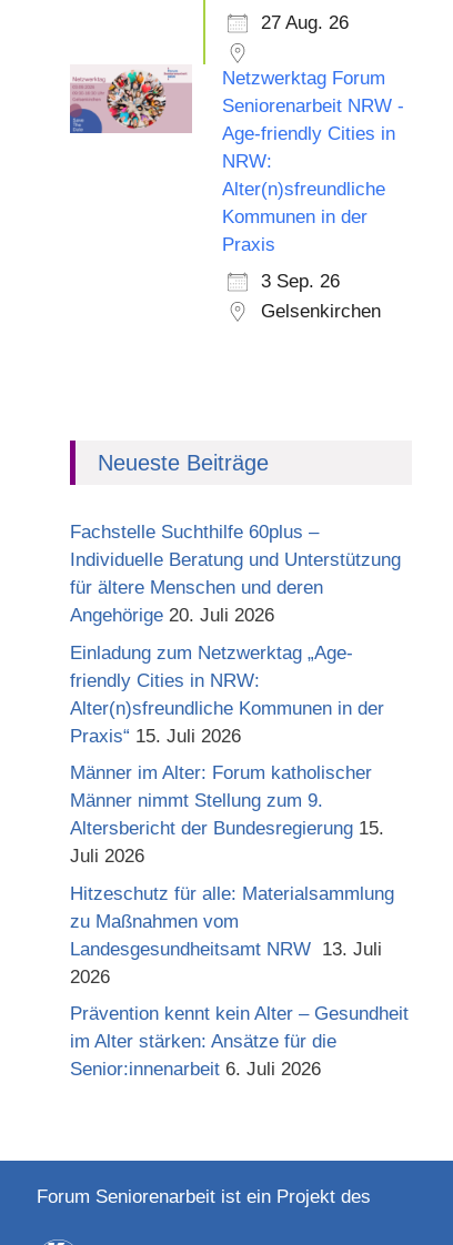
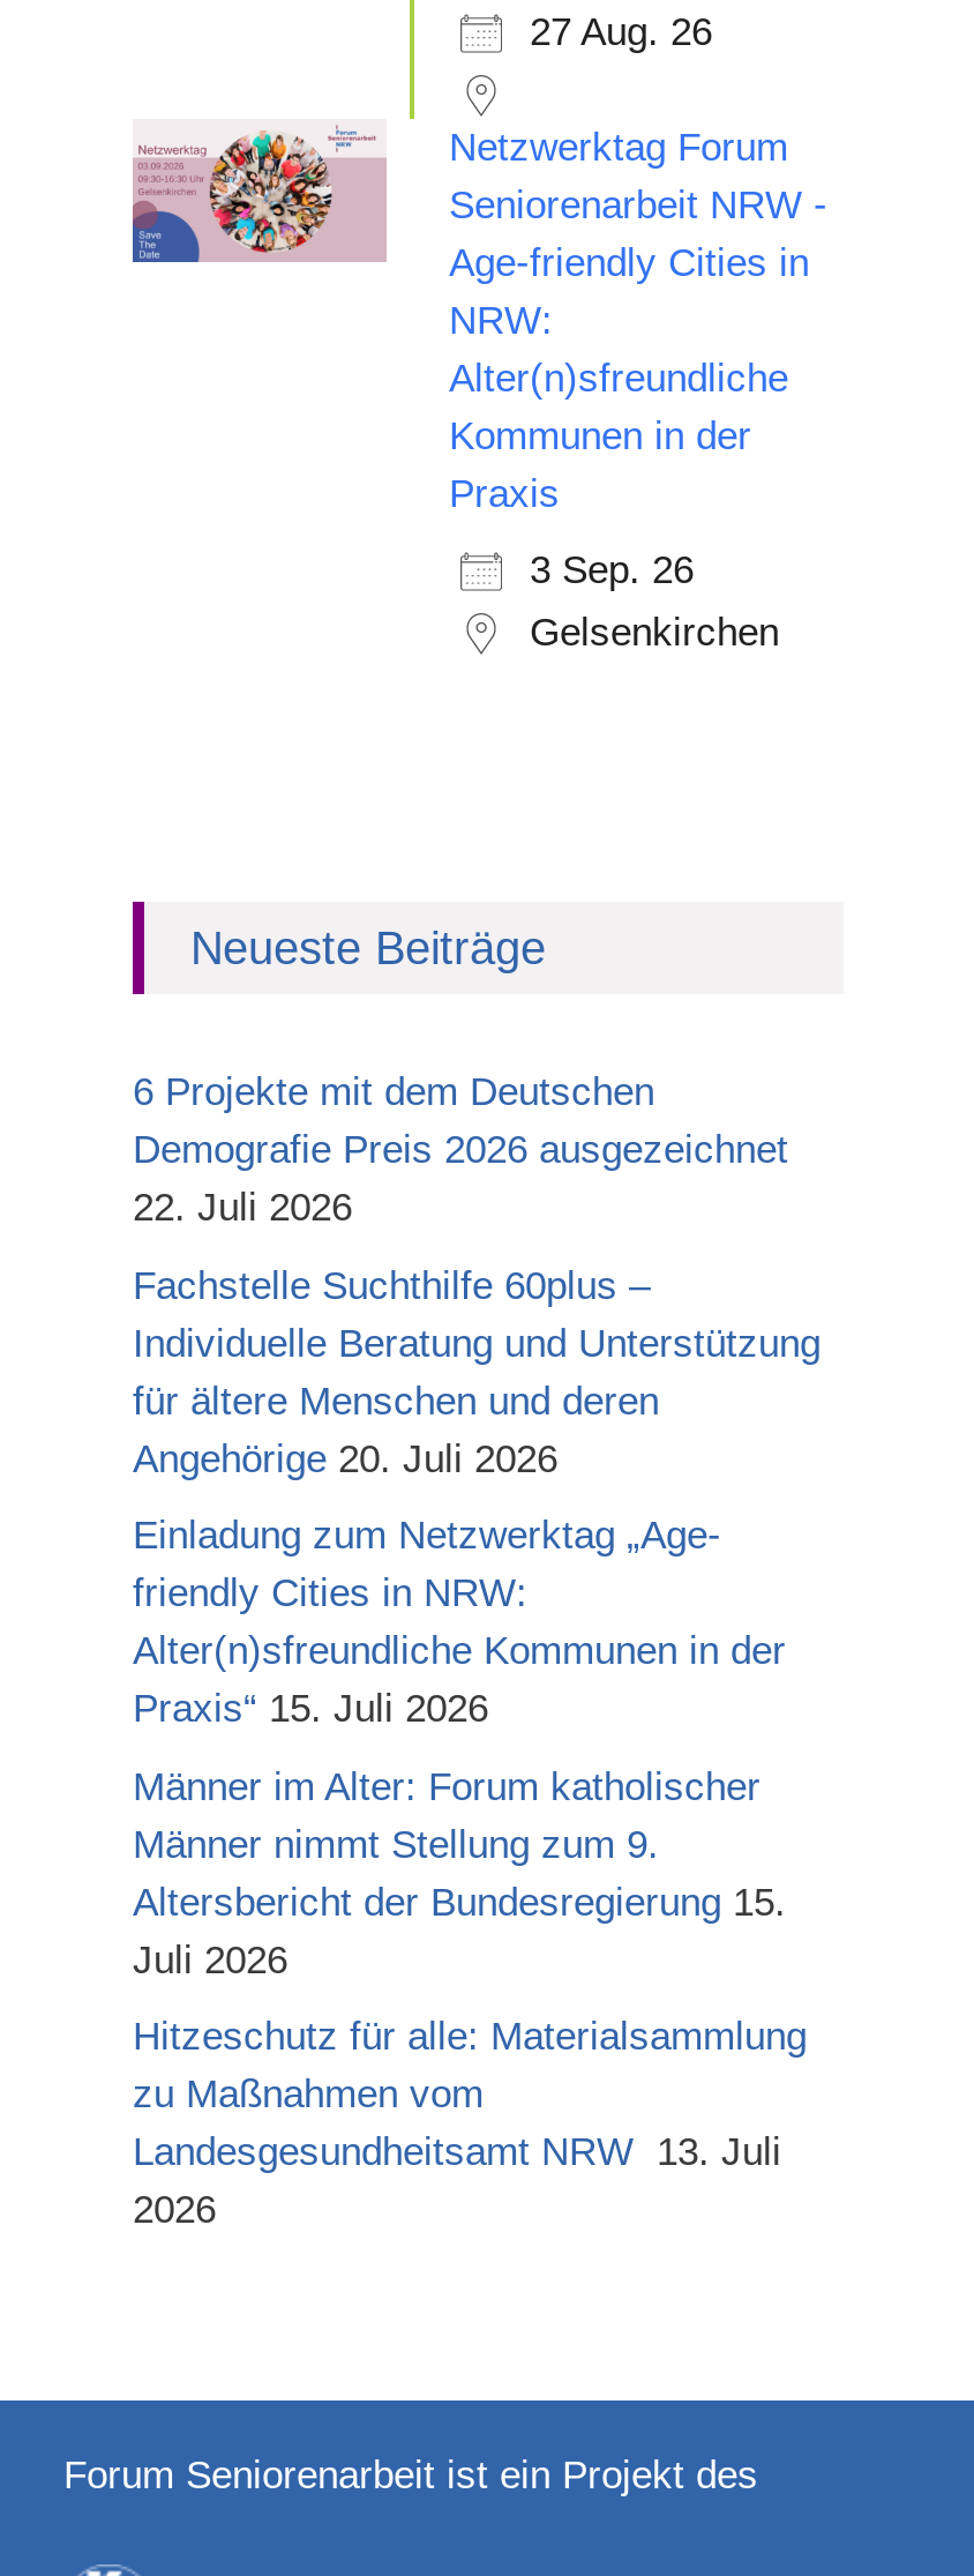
none -> [133,1070,788,1230] 6 Projekte mit dem Deutschen | Demografie Preis 2026 ausgezeichnet | 22. Juli 2026
moved [70,522,401,987] -> [133,1263,821,2232]: Fachstelle Suchthilfe 60plus – | Individuelle Beratung und Unterstützung | für ältere Menschen und deren | ... | Landesgesundheitsamt NRW 13. Juli | 2026
[70,1003,409,1080] Prävention kennt kein Alter – Gesundheit | im Alter stärken: Ansätze für die | Senior:innenarbeit 6. Juli 2026 -> none

